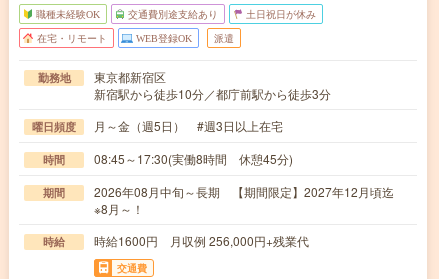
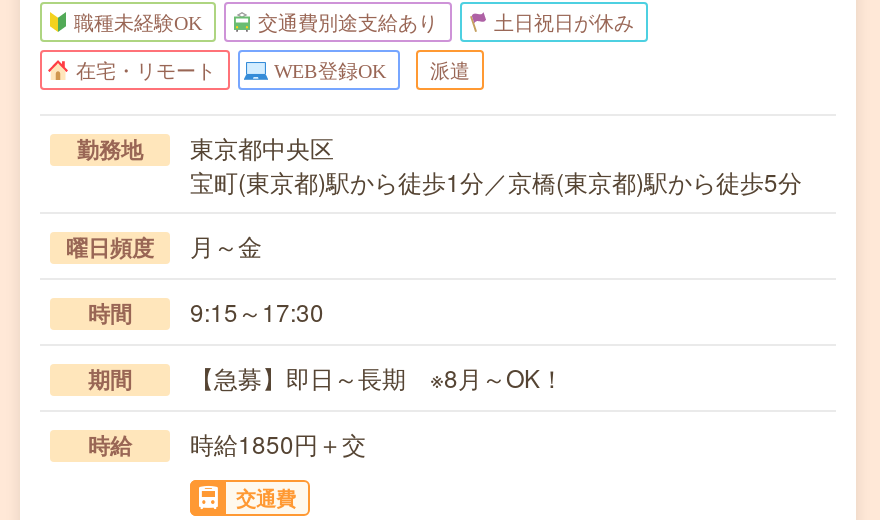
[94,68,331,102] 東京都新宿区 | 新宿駅から徒歩10分／都庁前駅から徒歩3分 -> [190,130,802,198] 東京都中央区 | 宝町(東京都)駅から徒歩1分／京橋(東京都)駅から徒歩5分
[94,117,283,134] 月～金（週5日） #週3日以上在宅 -> [190,228,262,262] 月～金
[94,150,293,167] 08:45～17:30(実働8時間 休憩45分) -> [190,294,324,328] 9:15～17:30
[94,183,406,217] 2026年08月中旬～長期 【期間限定】2027年12月頃迄 | ※8月～！ -> [190,360,564,394] 【急募】即日～長期 ※8月～OK！
[94,232,309,249] 時給1600円 月収例 256,000円+残業代 -> [190,426,366,460] 時給1850円＋交

